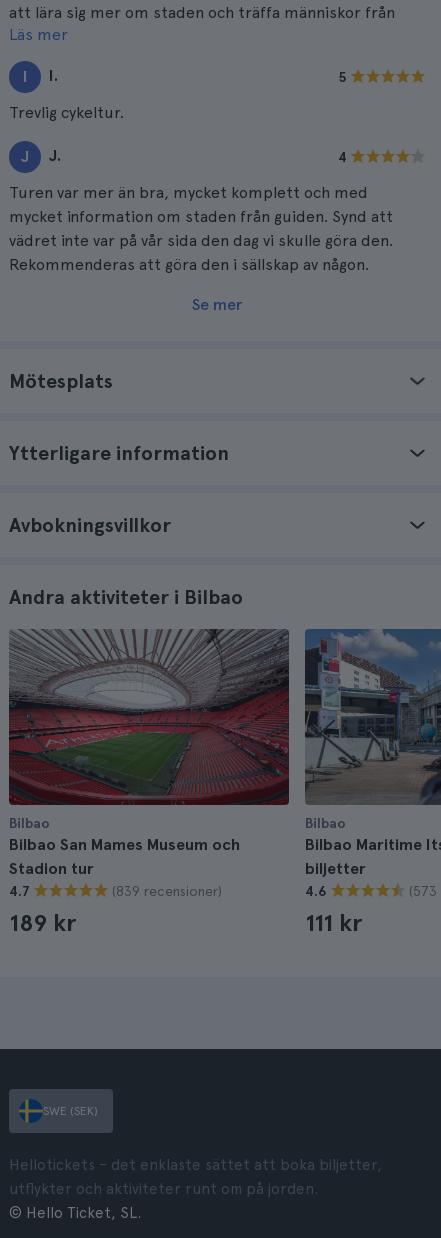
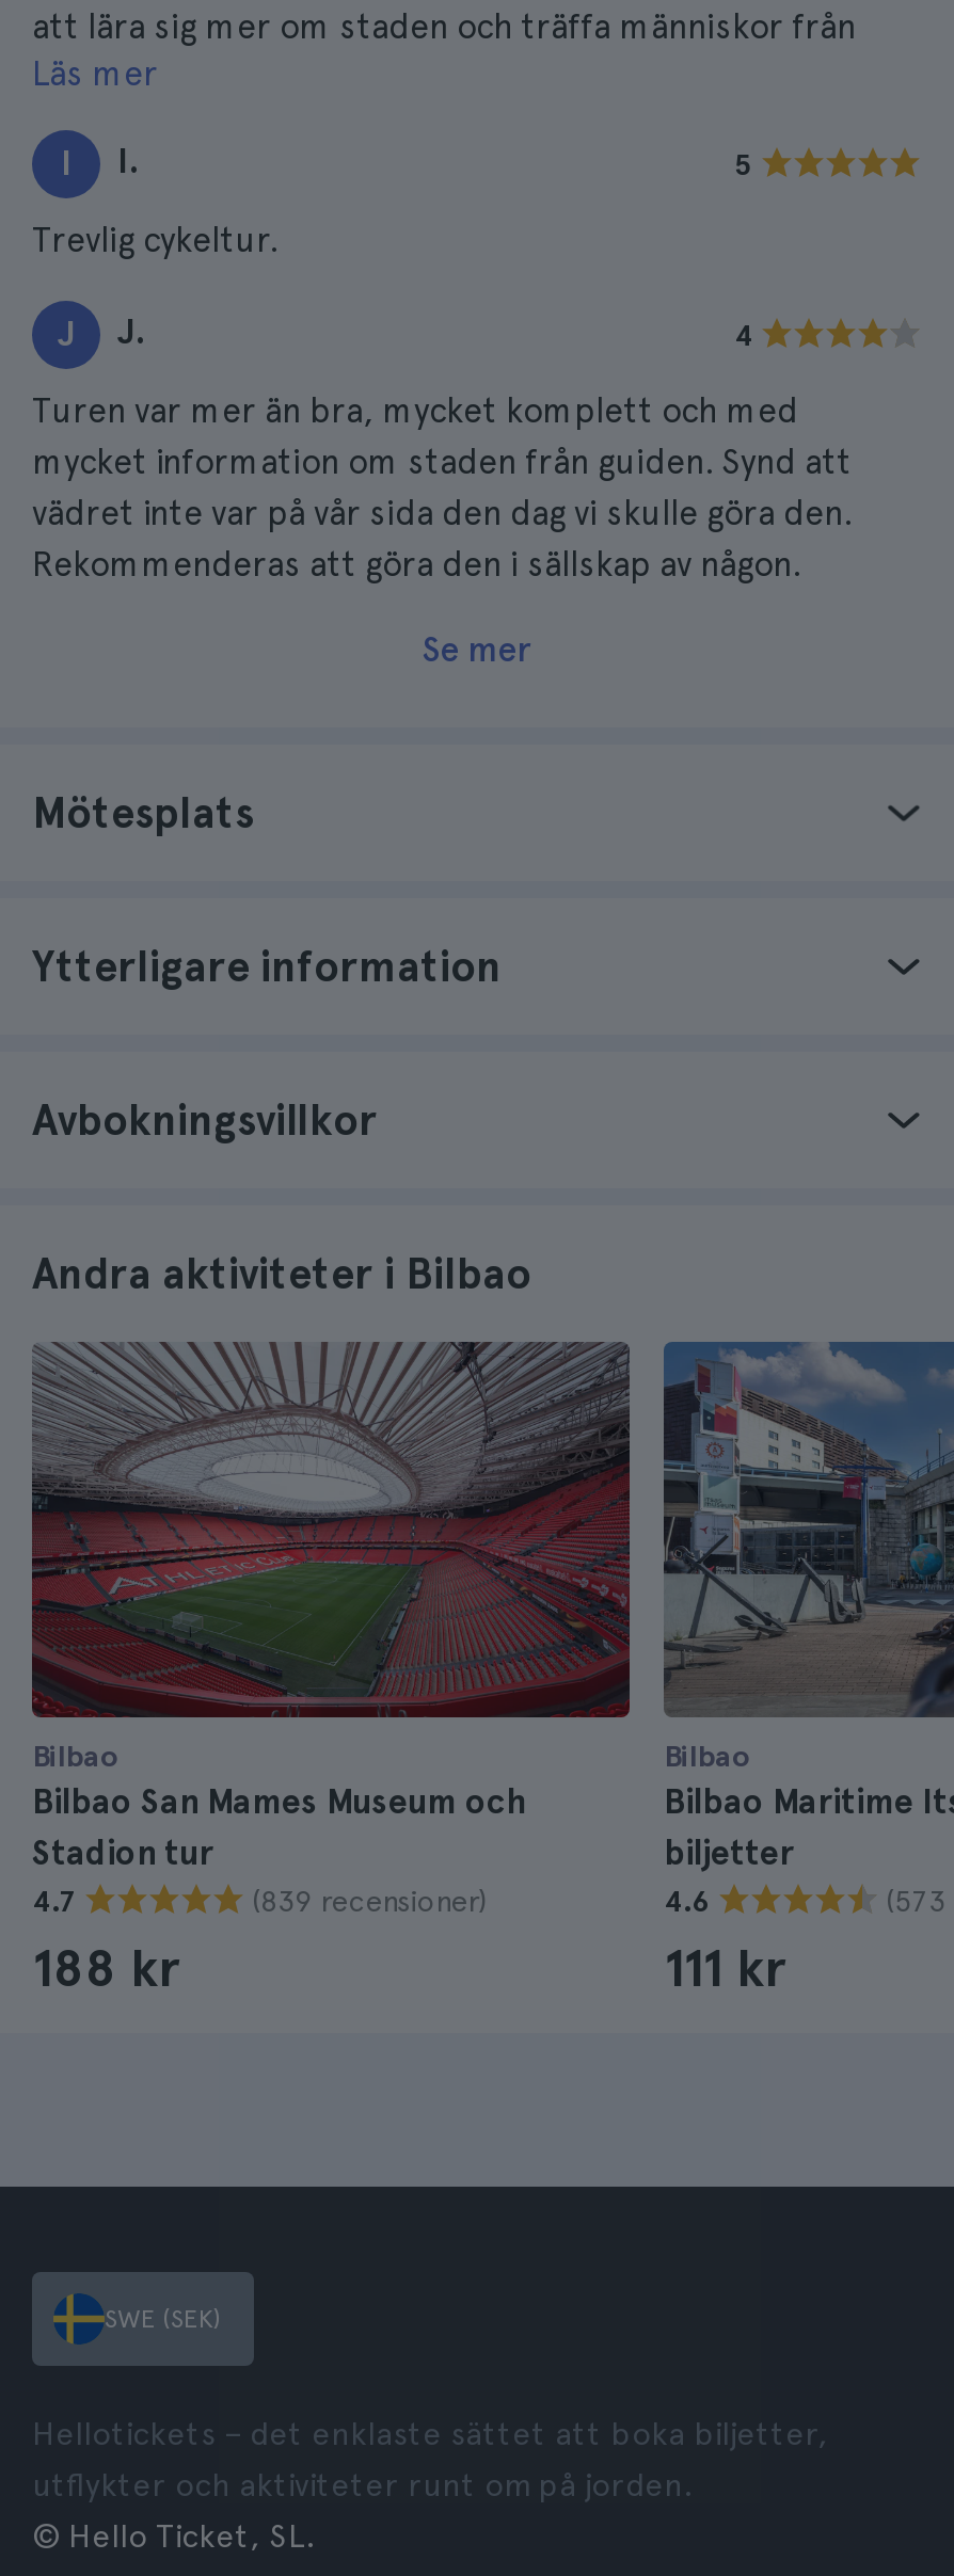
[9,908,76,937] 189 kr -> [32,1937,179,1999] 188 kr

